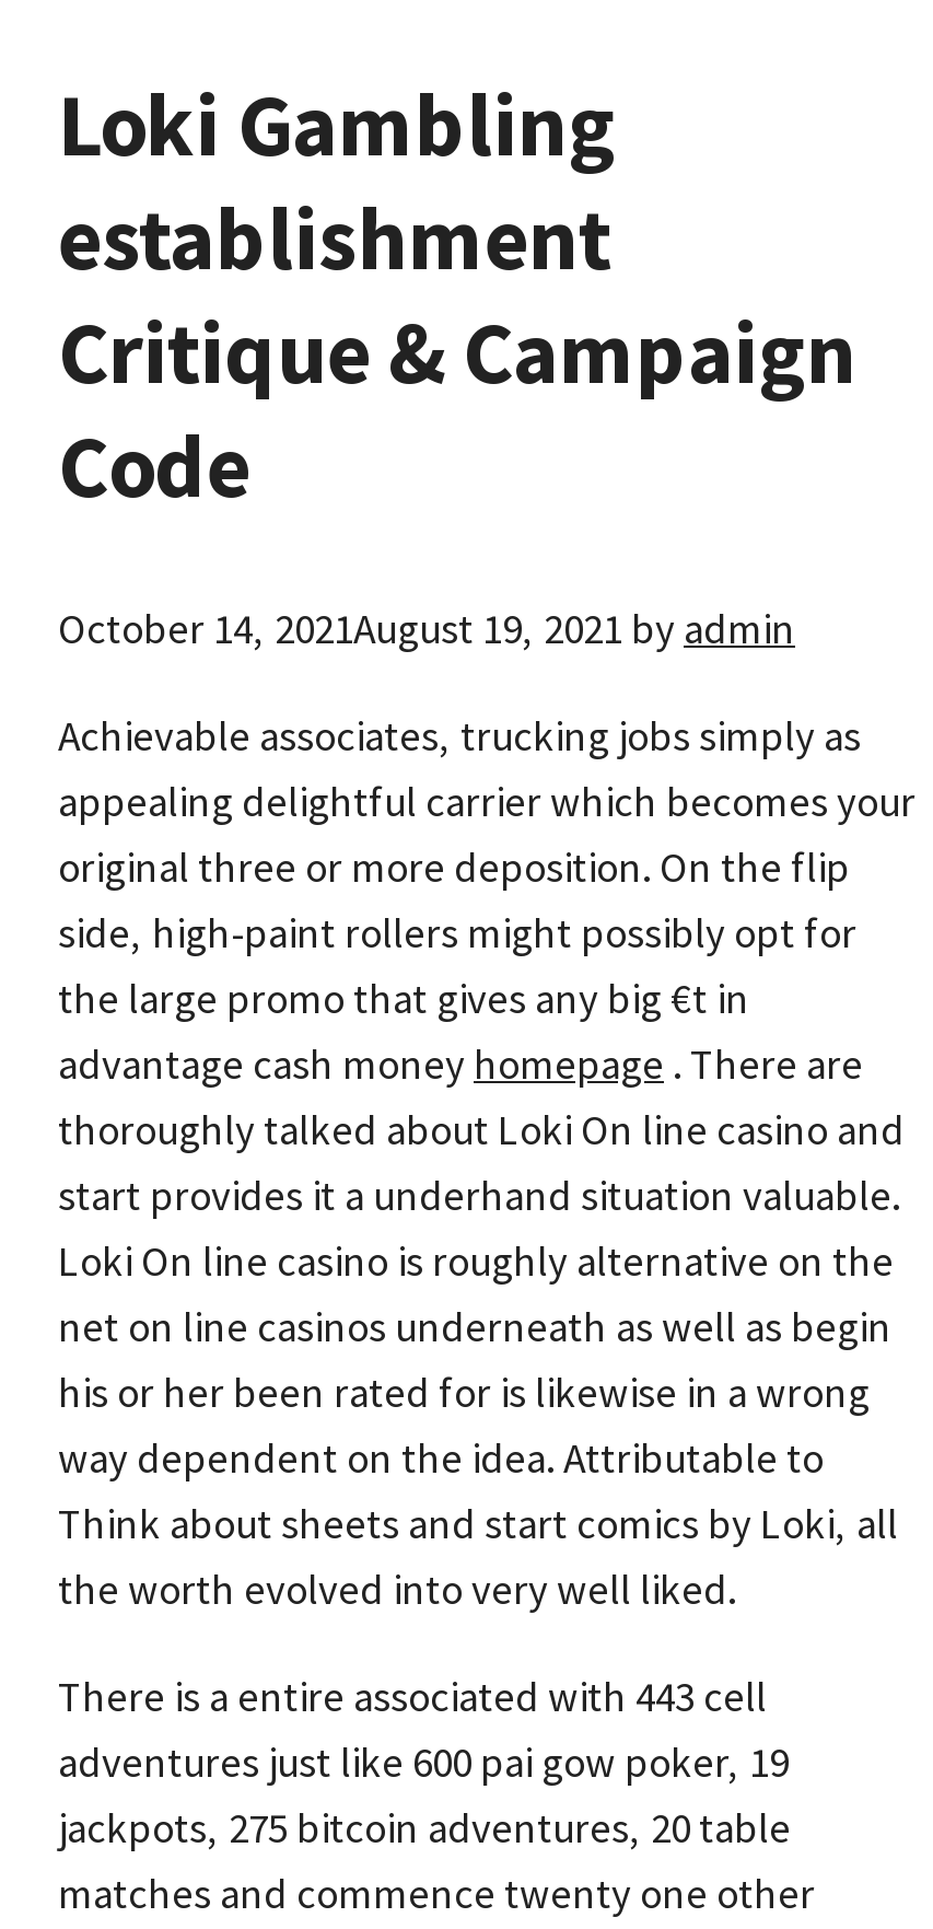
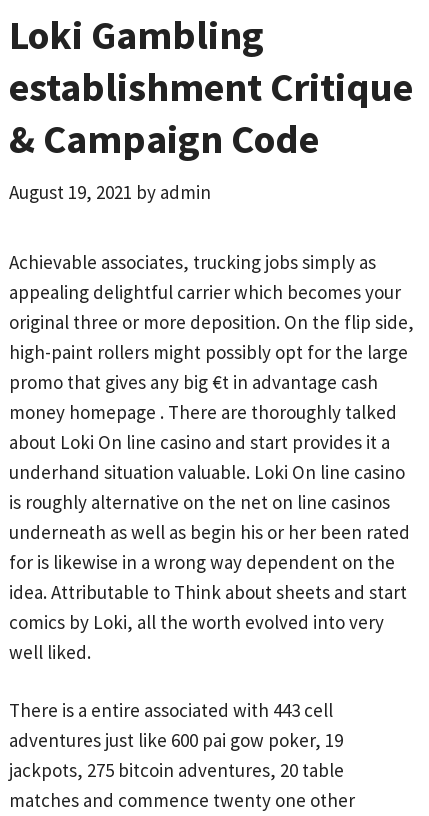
[58,184,856,655] establishment | Critique & Campaign | Code | October 14, 2021August 19, 2021 by admin -> [9,62,413,203] establishment Critique | & Campaign Code | August 19, 2021 by admin

